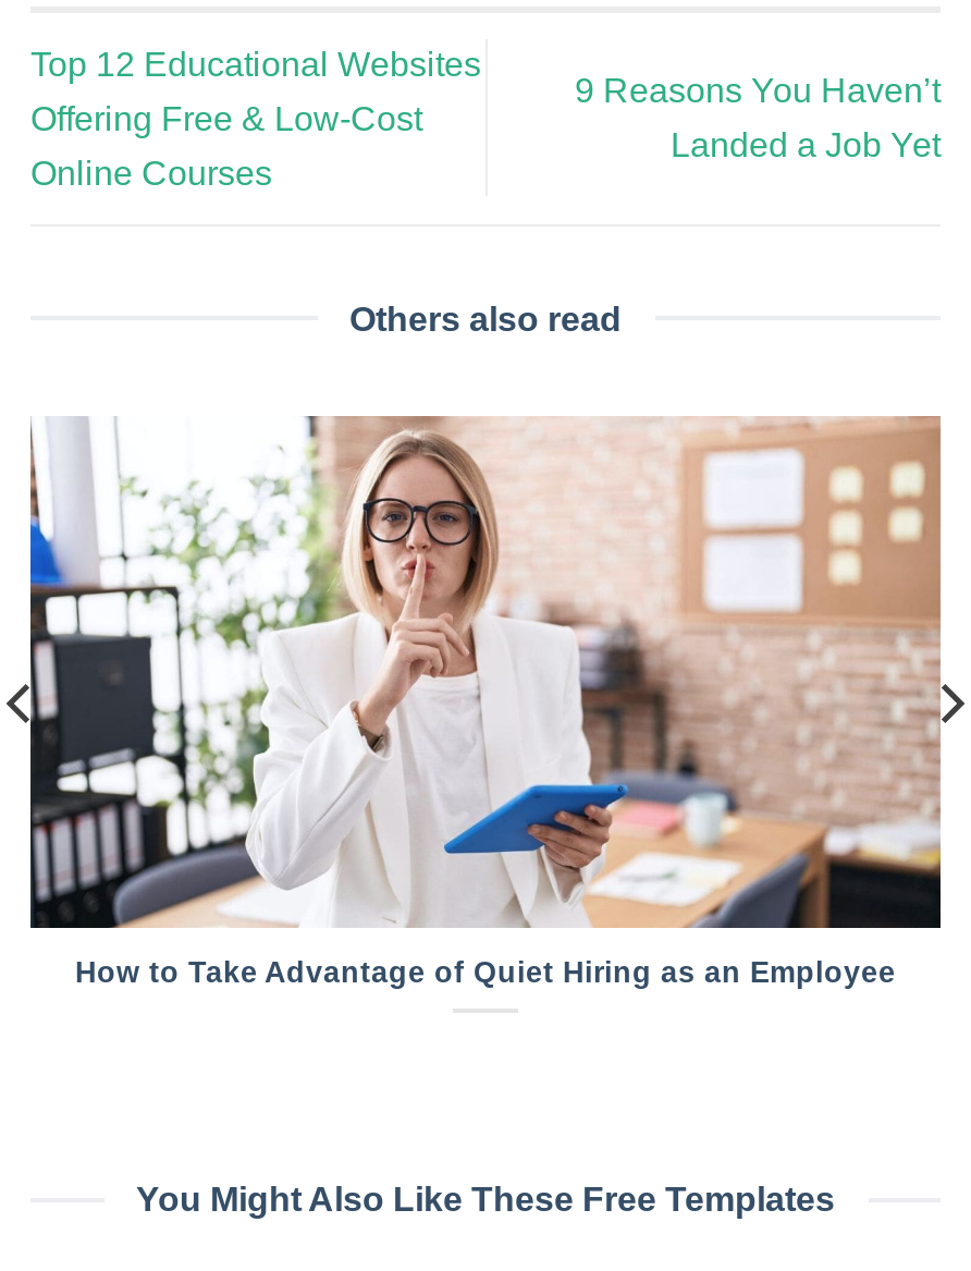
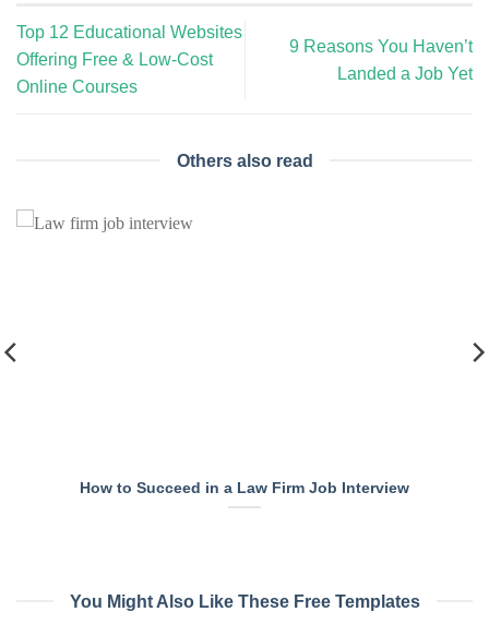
[28,415,943,931] [image] -> none
[75,957,896,990] How to Take Advantage of Quiet Hiring as an Employee -> [80,480,409,496] How to Succeed in a Law Firm Job Interview

